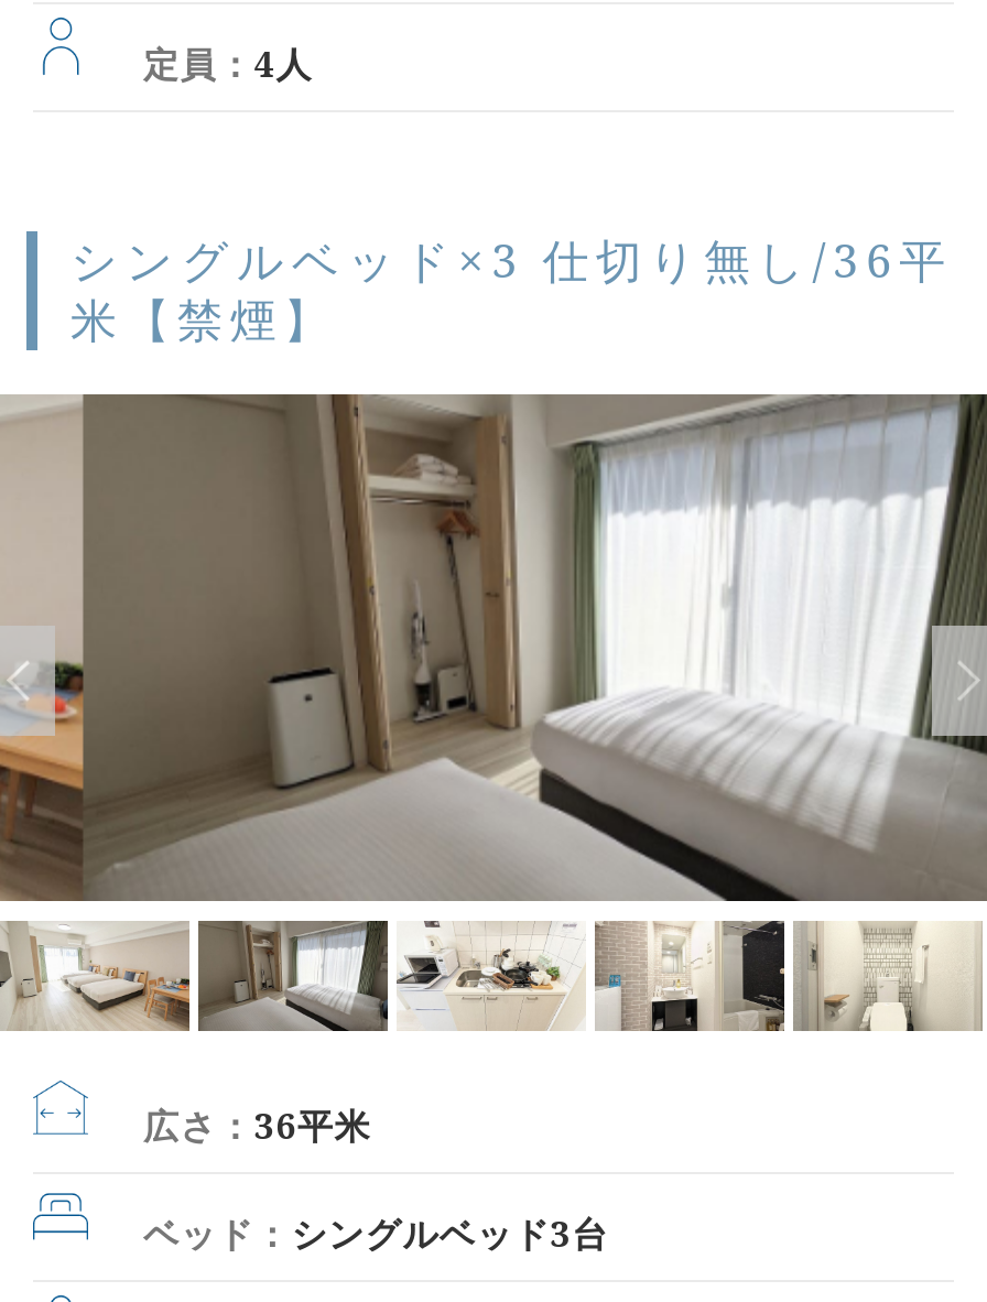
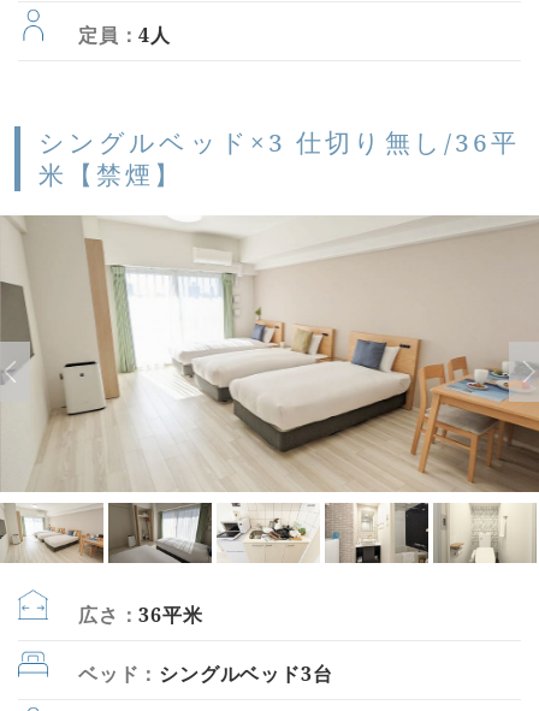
[7,392,980,903] [image] -> [4,215,535,492] [image]

